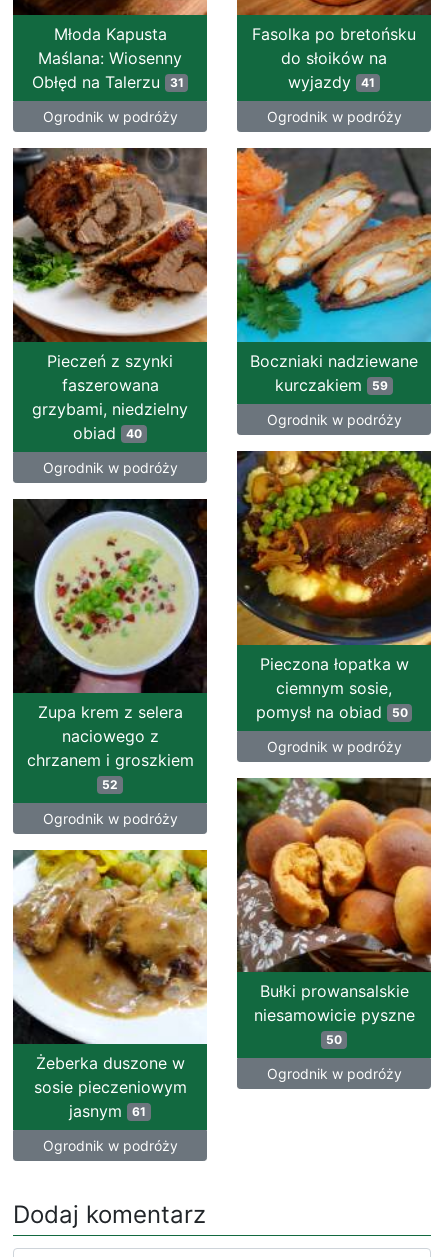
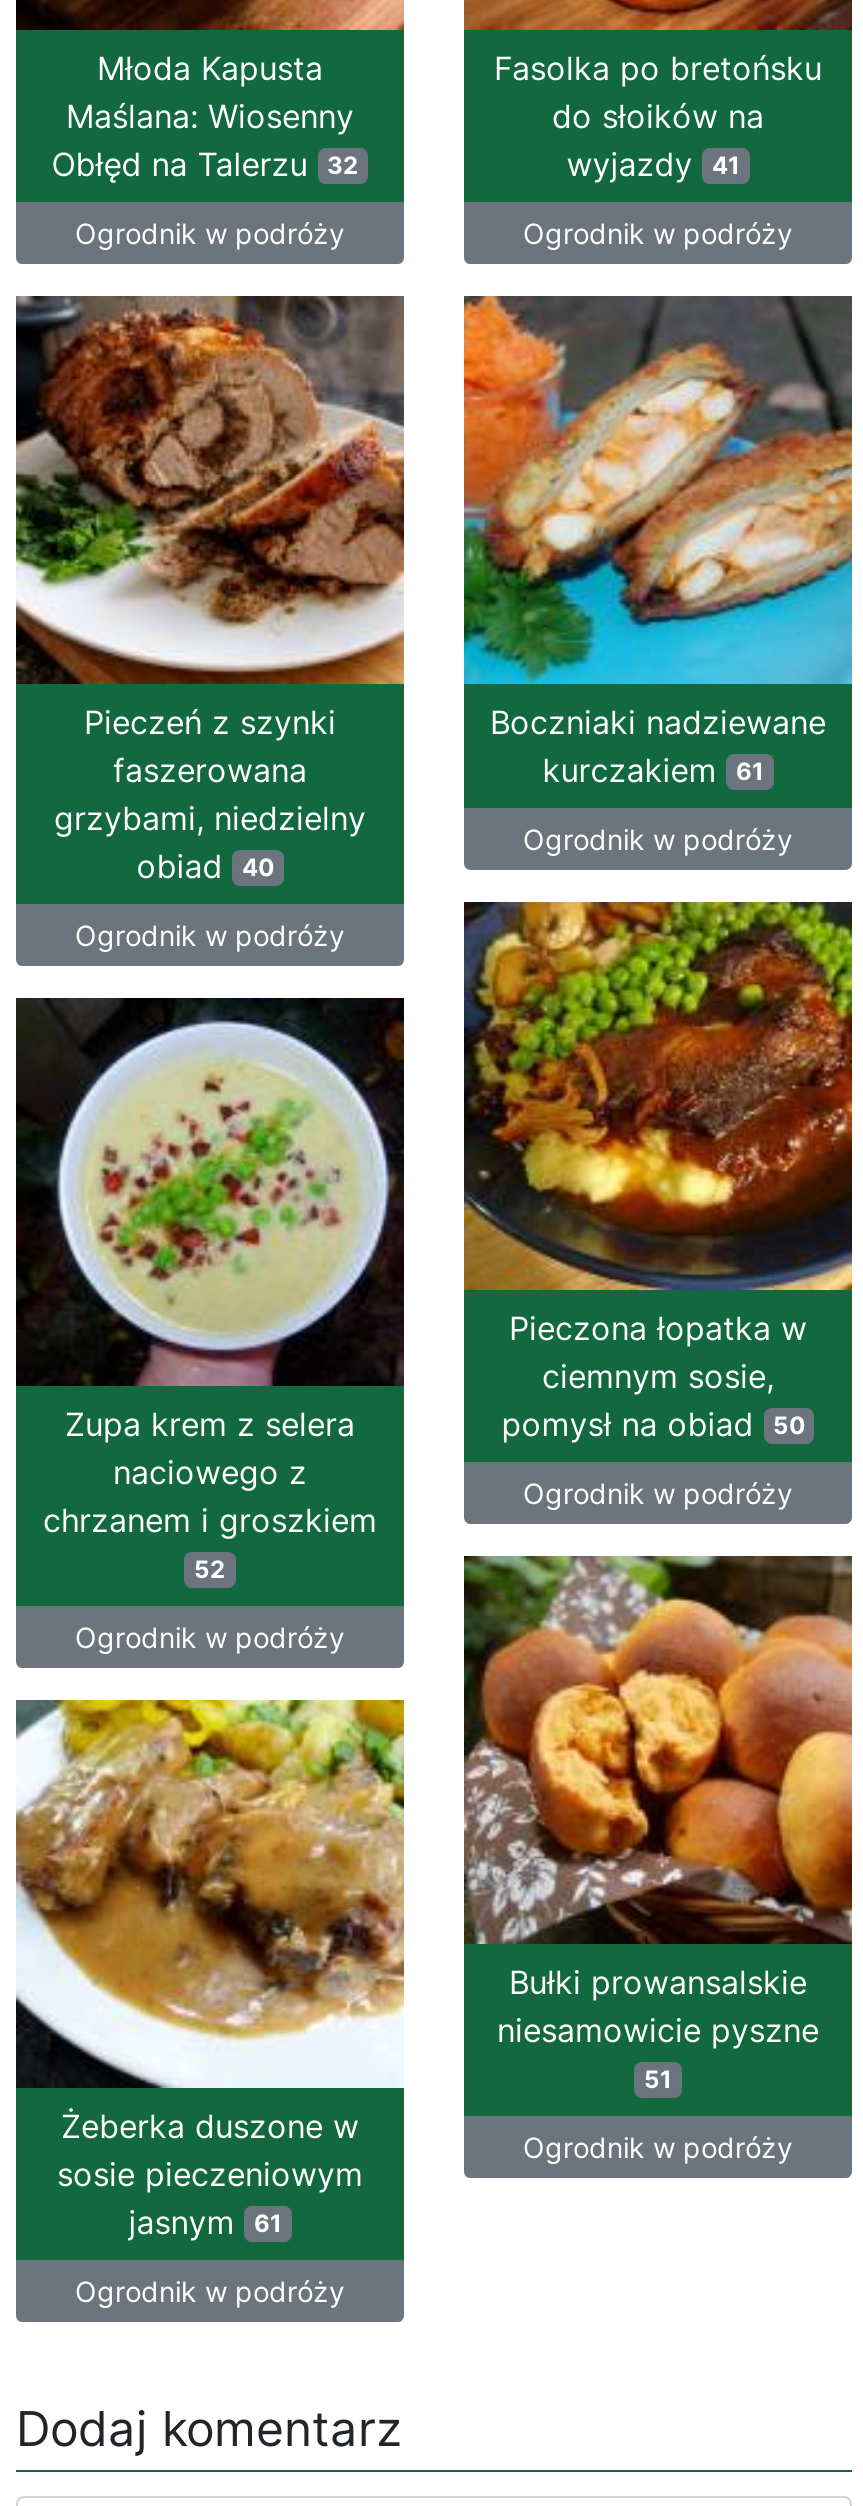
[32,72,183,92] Obłęd na Talerzu 31 -> [51,144,359,184] Obłęd na Talerzu 32
[275,375,388,395] kurczakiem 59 -> [542,750,764,790] kurczakiem 61
[326,1032,342,1047] 50 -> [644,2064,672,2094] 51

